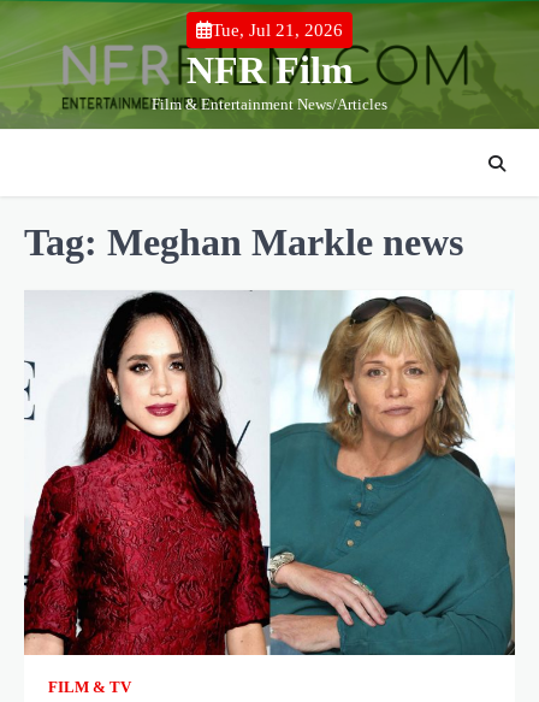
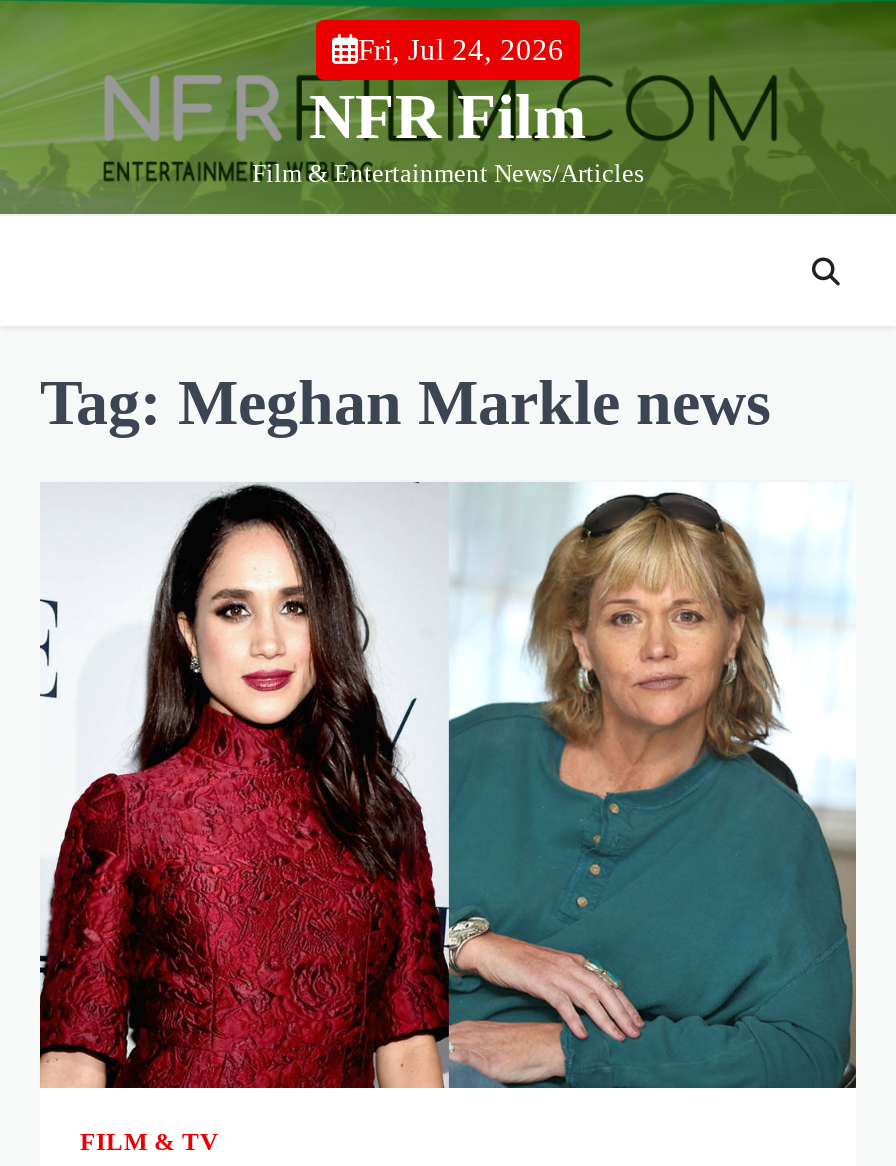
[212,21,343,40] Tue, Jul 21, 2026 -> [358,34,564,66] Fri, Jul 24, 2026

